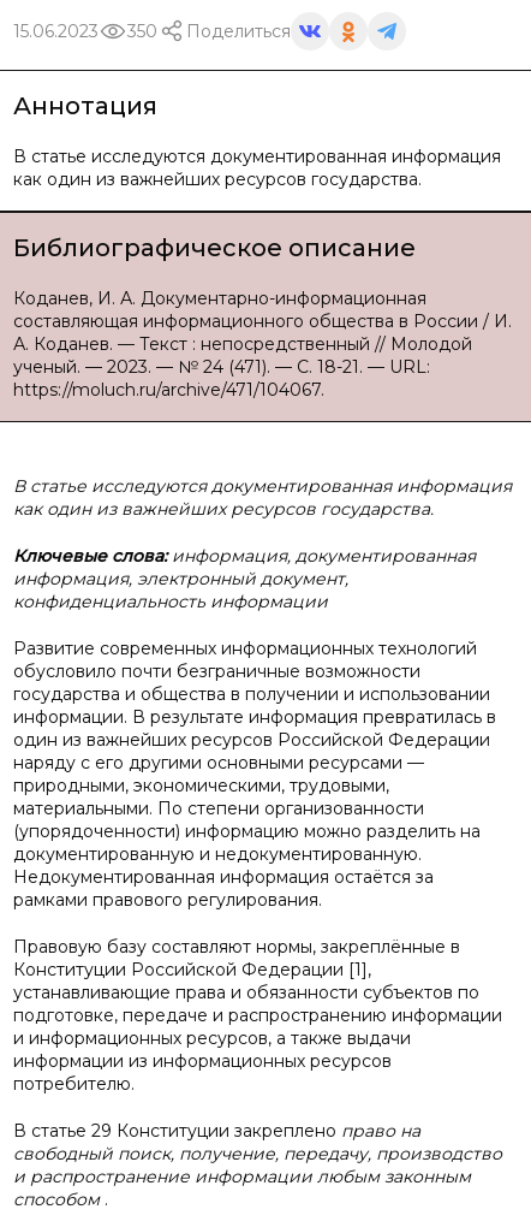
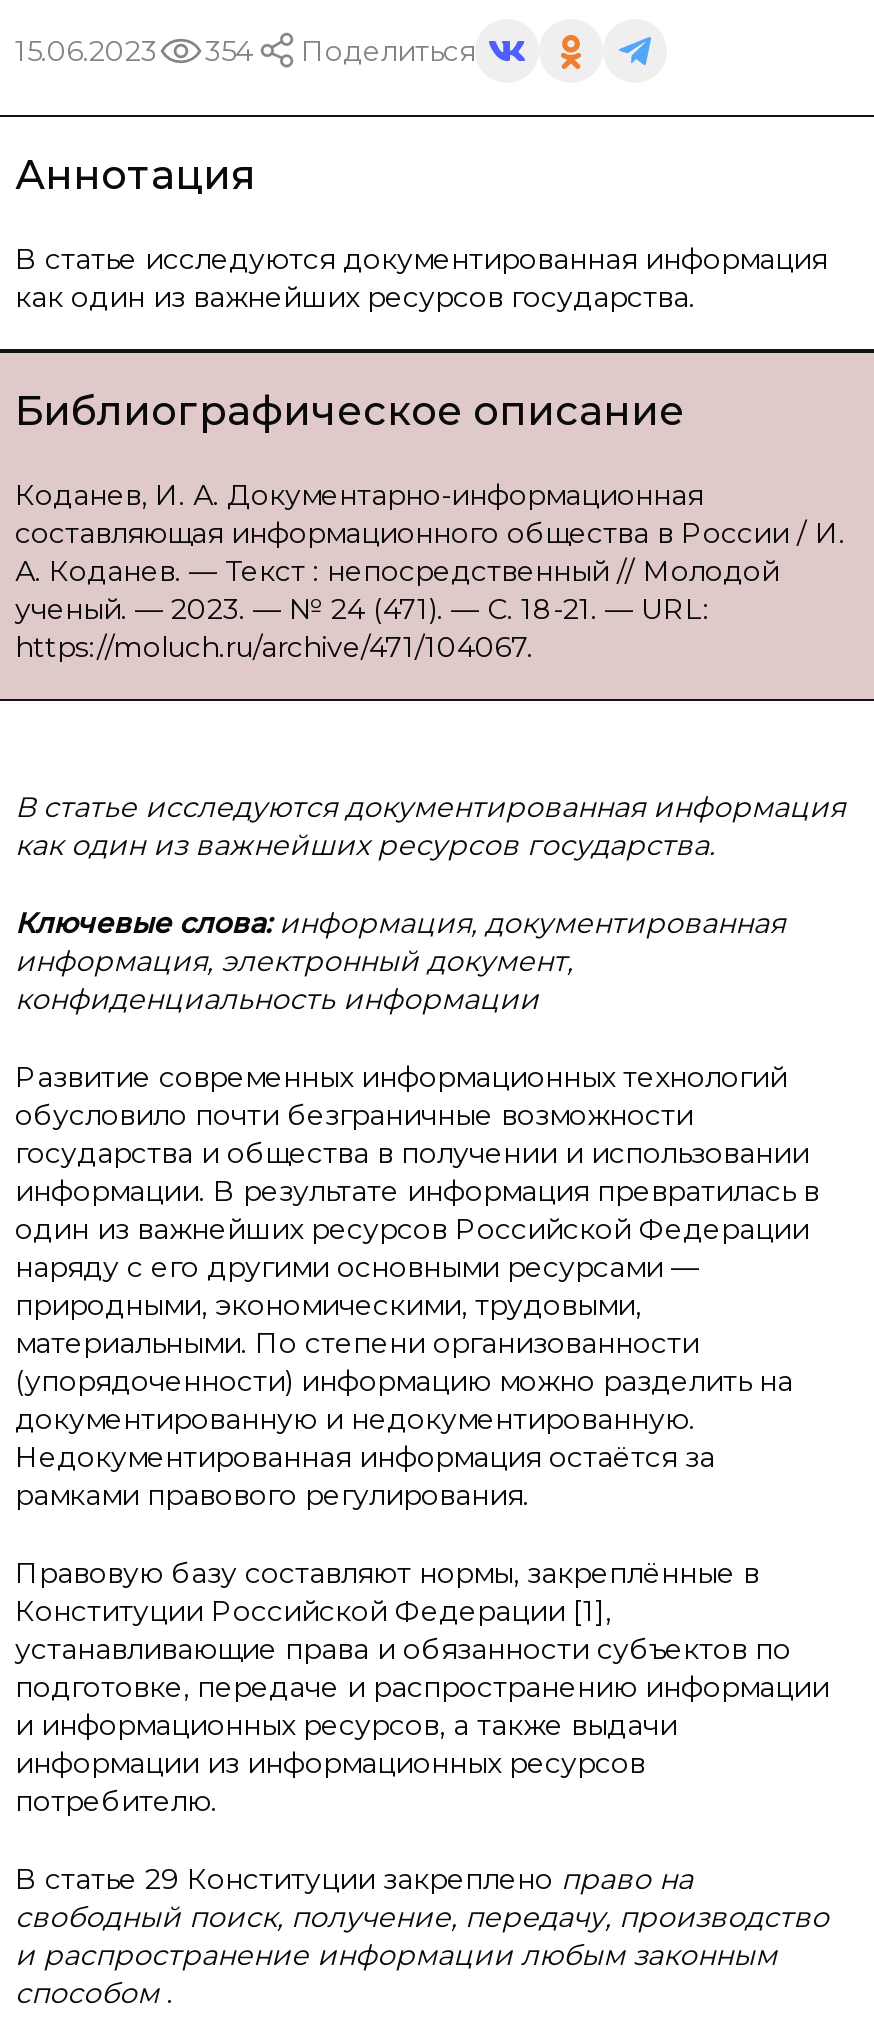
[13,20,291,42] 15.06.2023 350 Поделиться -> [15,32,475,68] 15.06.2023 354 Поделиться

